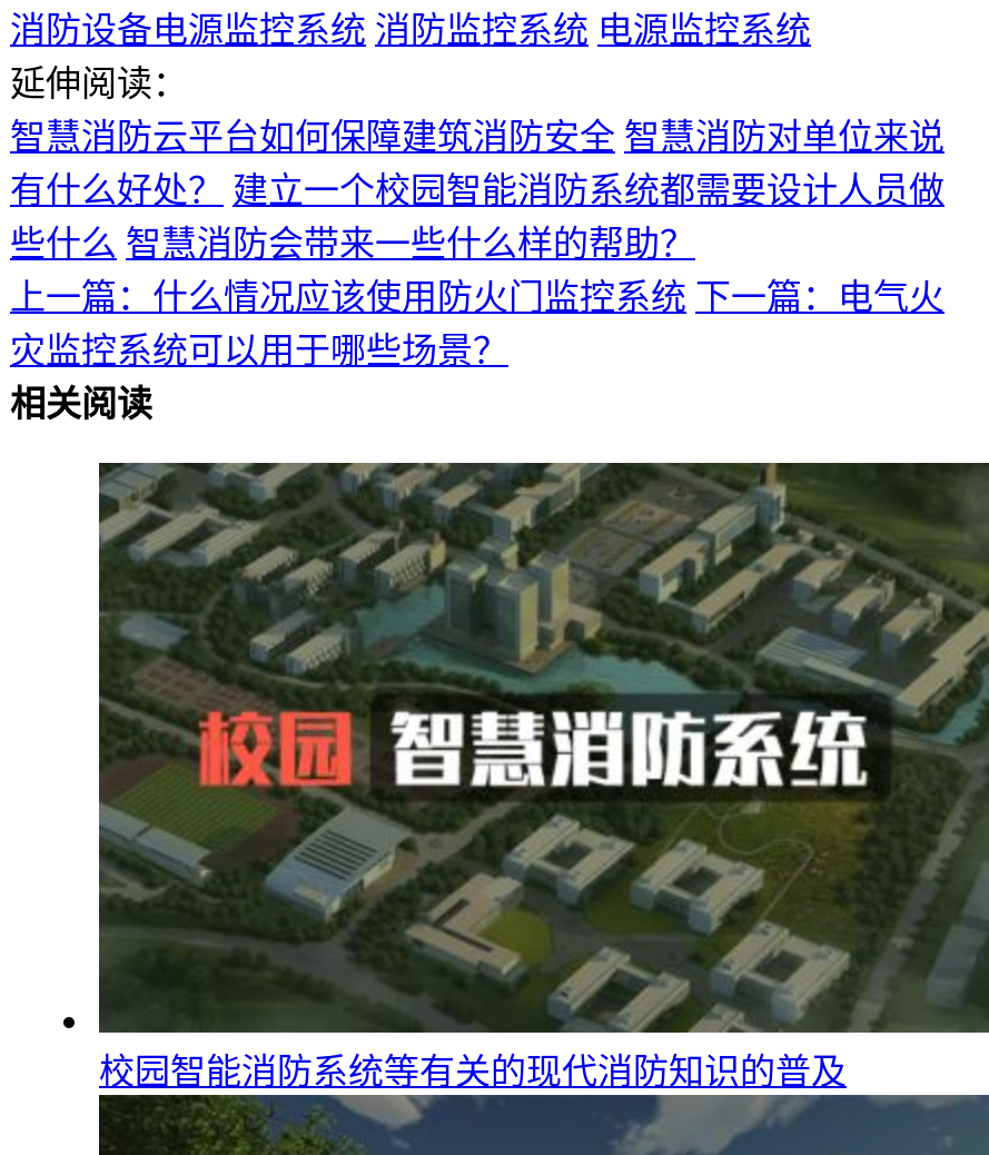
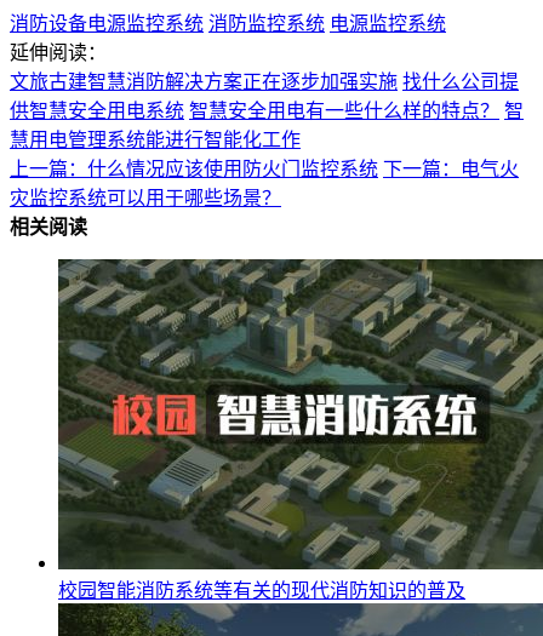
[10,117,945,261] 智慧消防云平台如何保障建筑消防安全 智慧消防对单位来说 | 有什么好处？ 建立一个校园智能消防系统都需要设计人员做 | 些什么 智慧消防会带来一些什么样的帮助？ -> [10,71,524,150] 文旅古建智慧消防解决方案正在逐步加强实施 找什么公司提 | 供智慧安全用电系统 智慧安全用电有一些什么样的特点？ 智 | 慧用电管理系统能进行智能化工作

